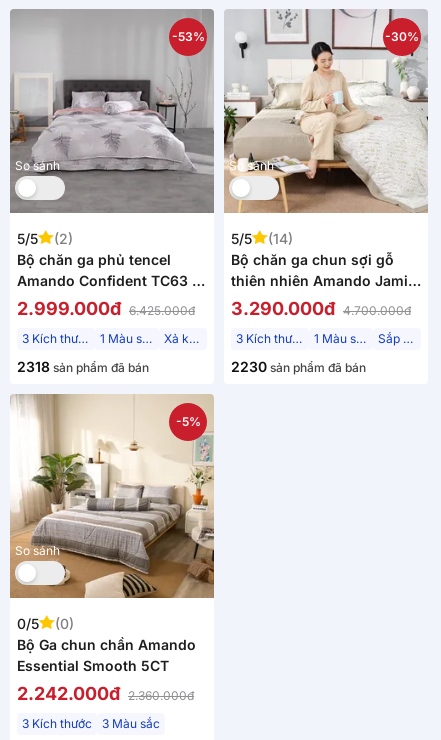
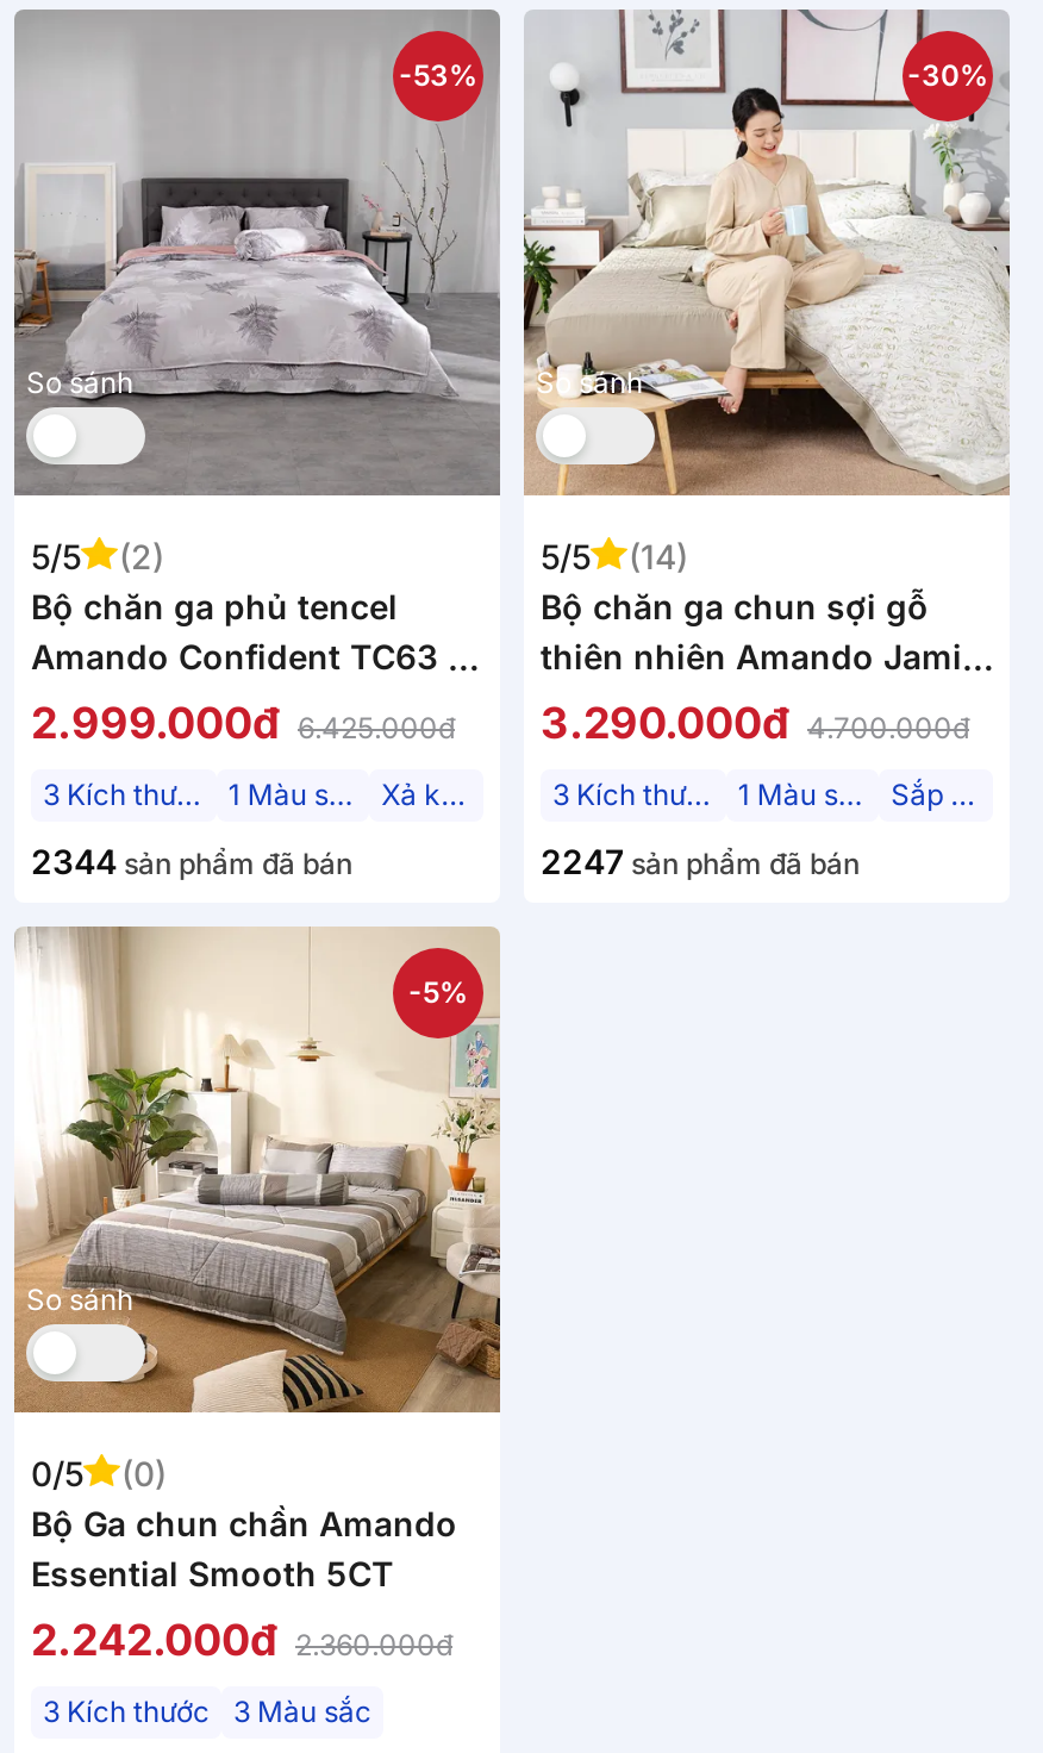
[17,358,149,375] 2318 sản phẩm đã bán -> [31,842,352,882] 2344 sản phẩm đã bán
[231,358,366,375] 2230 sản phẩm đã bán -> [541,842,860,882] 2247 sản phẩm đã bán

